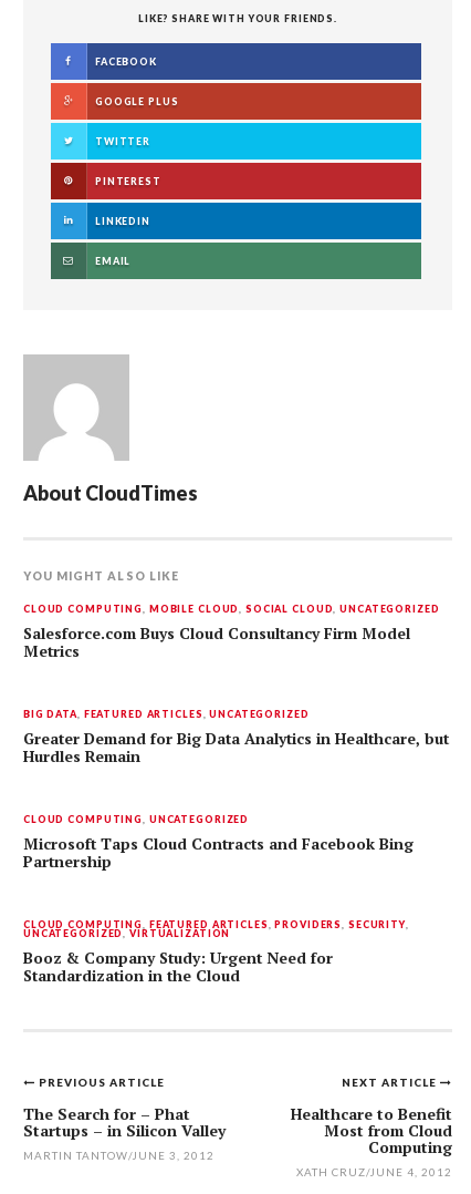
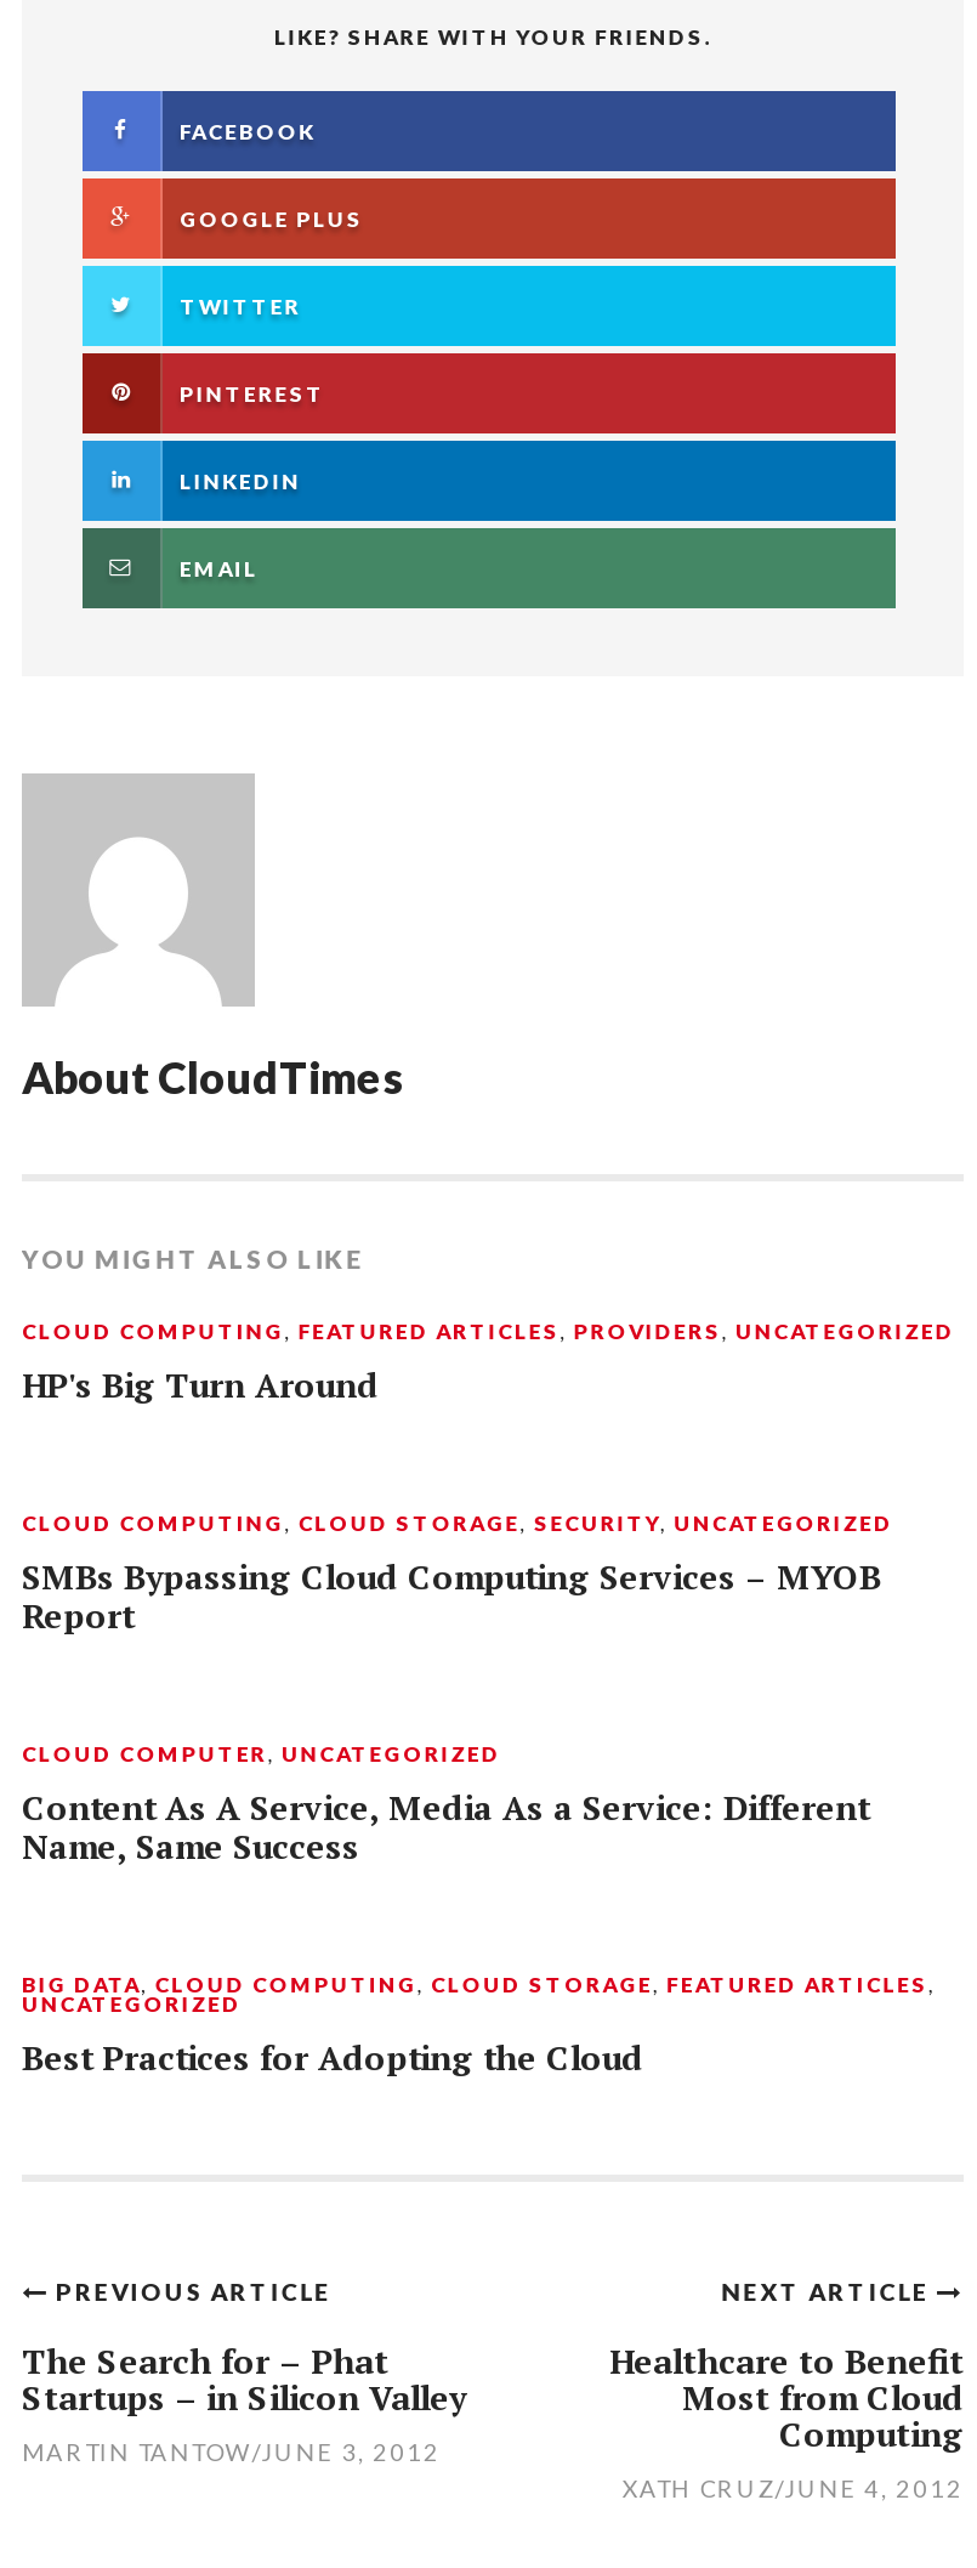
[23,603,439,661] CLOUD COMPUTING, MOBILE CLOUD, SOCIAL CLOUD, UNCATEGORIZED | Salesforce.com Buys Cloud Consultancy Firm Model | Metrics -> [22,1317,955,1407] CLOUD COMPUTING, FEATURED ARTICLES, PROVIDERS, UNCATEGORIZED | HP's Big Turn Around
[23,708,449,766] BIG DATA, FEATURED ARTICLES, UNCATEGORIZED | Greater Demand for Big Data Analytics in Healthcare, but | Hurdles Remain -> [22,1509,893,1638] CLOUD COMPUTING, CLOUD STORAGE, SECURITY, UNCATEGORIZED | SMBs Bypassing Cloud Computing Services – MYOB | Report
[23,813,414,872] CLOUD COMPUTING, UNCATEGORIZED | Microsoft Taps Cloud Contracts and Facebook Bing | Partnership -> [22,1740,869,1869] CLOUD COMPUTER, UNCATEGORIZED | Content As A Service, Media As a Service: Different | Name, Same Success
[23,918,409,986] CLOUD COMPUTING, FEATURED ARTICLES, PROVIDERS, SECURITY, | UNCATEGORIZED, VIRTUALIZATION | Booz & Company Study: Urgent Need for | Standardization in the Cloud -> [22,1971,935,2080] BIG DATA, CLOUD COMPUTING, CLOUD STORAGE, FEATURED ARTICLES, | UNCATEGORIZED | Best Practices for Adopting the Cloud

